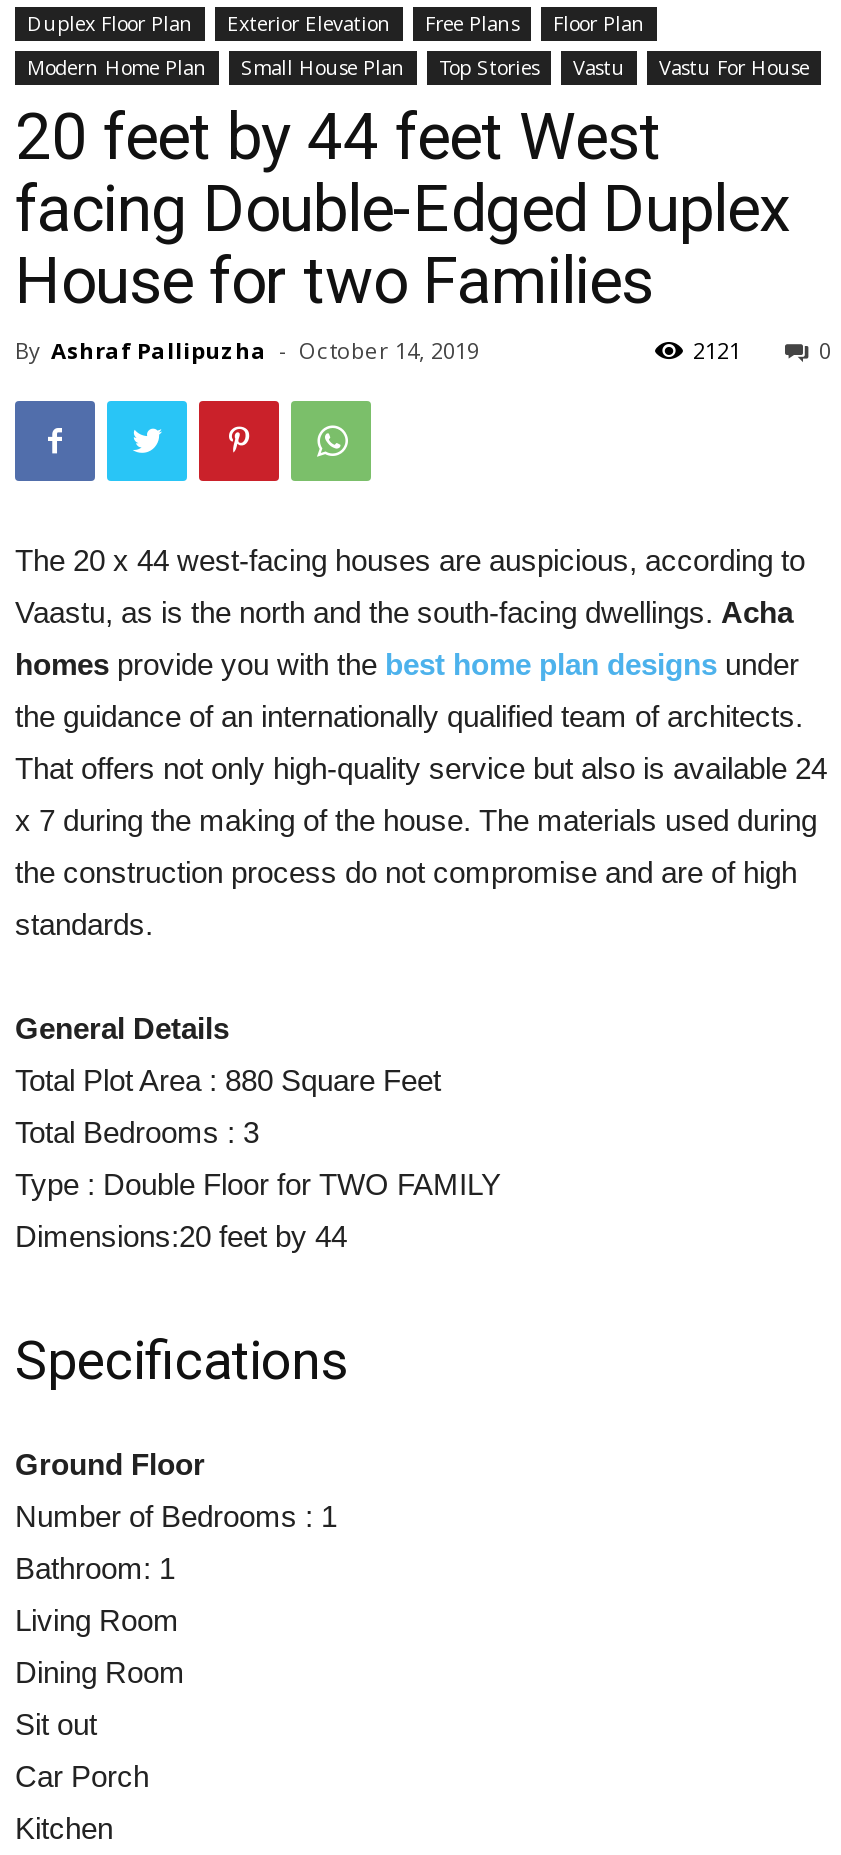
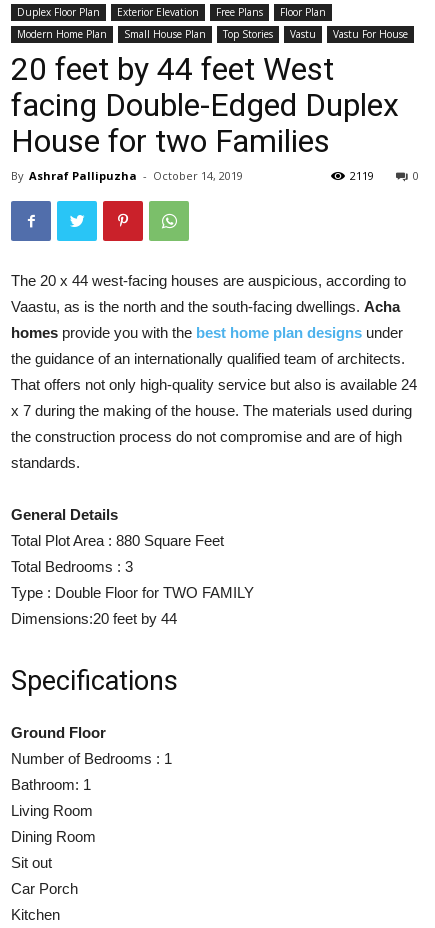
[693,335,741,365] 2121 -> [350,168,374,183] 2119

